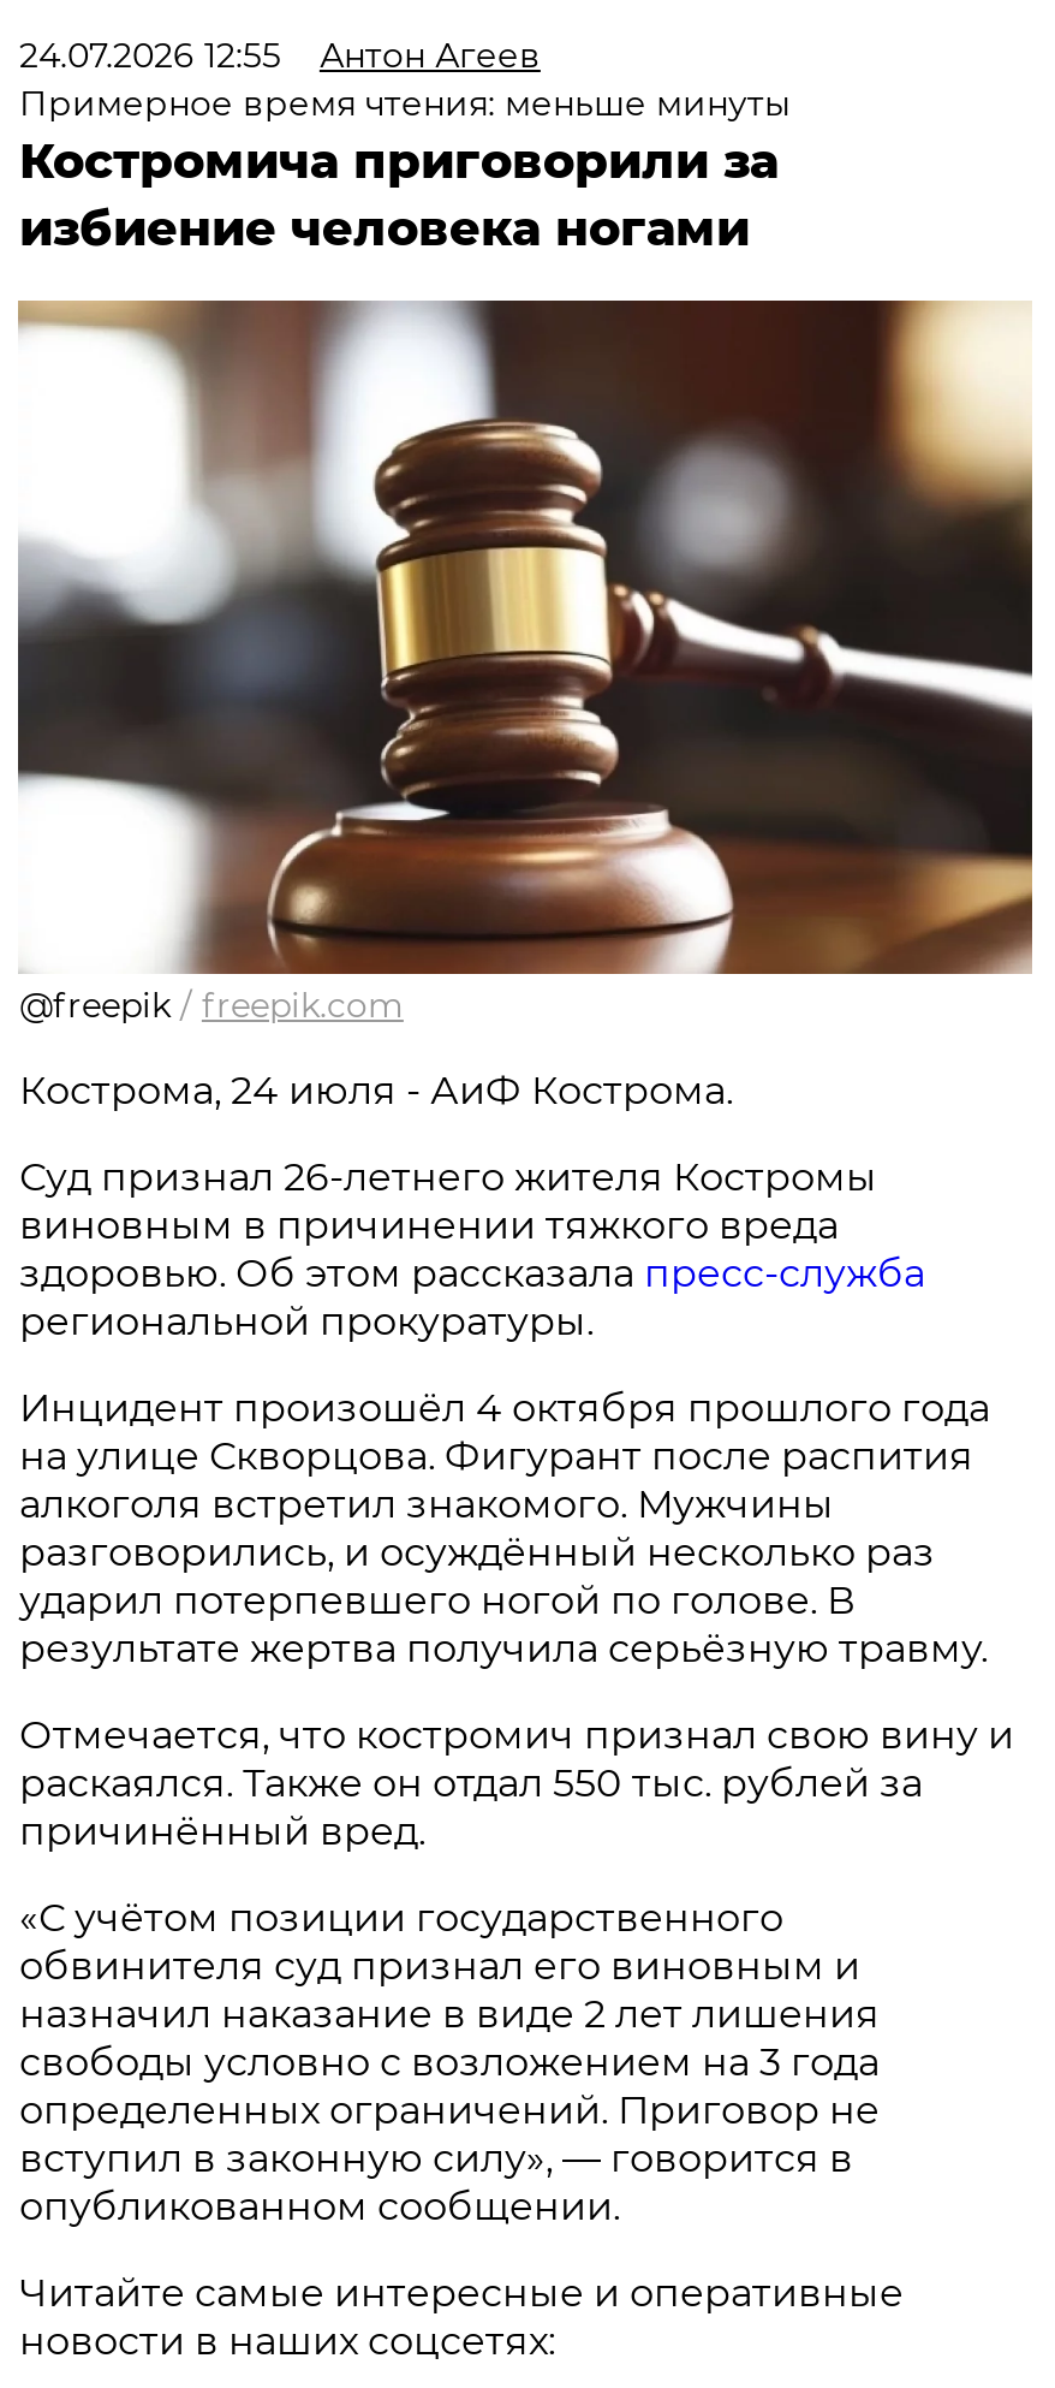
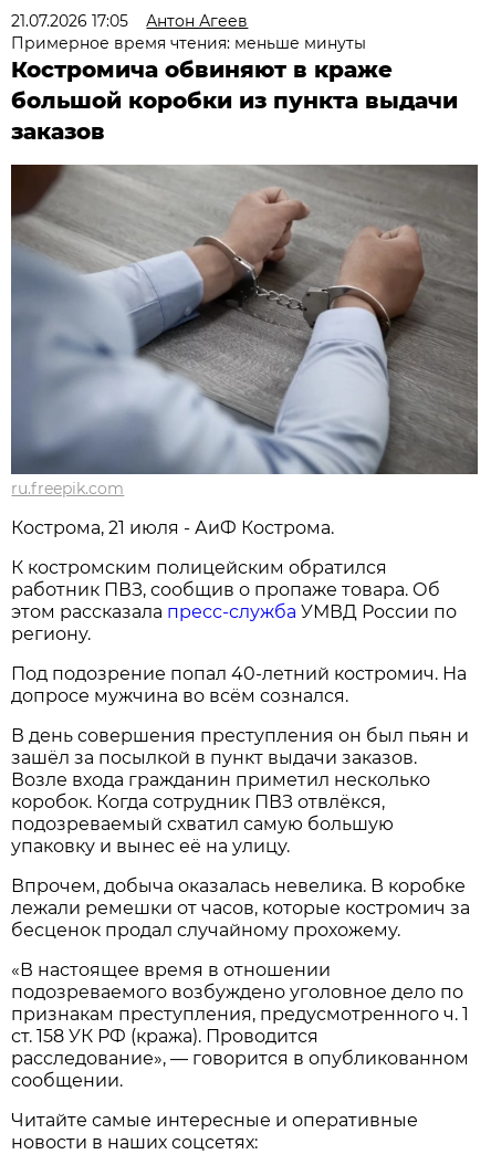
[19,34,540,78] 24.07.2026 12:55 Антон Агеев -> [12,11,248,31] 21.07.2026 17:05 Антон Агеев
[19,133,778,258] Костромича приговорили за | избиение человека ногами -> [12,57,458,145] Костромича обвиняют в краже | большой коробки из пункта выдачи | заказов
[16,298,1035,2230] [image] | @freepik / freepik.com | Кострома, 24 июля - АиФ Кострома. | Суд признал 26-летнего жителя Костромы | виновным в причинении тяжкого вреда | здоровью. Об этом рассказала пресс-служба | региональной прокуратуры. | Инцидент произошёл 4 октября прошлого года | на улице Скворцова. Фигурант после распития | алкоголя встретил знакомого. Мужчины | разговорились, и осуждённый несколько раз | ударил потерпевшего ногой по голове. В | результате жертва получила серьёзную травму. | Отмечается, что костромич признал свою вину и | раскаялся. Также он отдал 550 тыс. рублей за | причинённый вред. | «С учётом позиции государственного | обвинителя суд признал его виновным и | назначил наказание в виде 2 лет лишения | свободы условно с возложением на 3 года | определенных ограничений. Приговор не | вступил в законную силу», — говорится в | опубликованном сообщении. -> [10,164,479,1091] [image] | ru.freepik.com | Кострома, 21 июля - АиФ Кострома. | К костромским полицейским обратился | работник ПВЗ, сообщив о пропаже товара. Об | этом рассказала пресс-служба УМВД России по | региону. | Под подозрение попал 40-летний костромич. На | допросе мужчина во всём сознался. | В день совершения преступления он был пьян и | зашёл за посылкой в пункт выдачи заказов. | Возле входа гражданин приметил несколько | коробок. Когда сотрудник ПВЗ отвлёкся, | подозреваемый схватил самую большую | упаковку и вынес её на улицу. | Впрочем, добыча оказалась невелика. В коробке | лежали ремешки от часов, которые костромич за | бесценок продал случайному прохожему. | «В настоящее время в отношении | подозреваемого возбуждено уголовное дело по | признакам преступления, предусмотренного ч. 1 | ст. 158 УК РФ (кража). Проводится | расследование», — говорится в опубликованном | сообщении.

